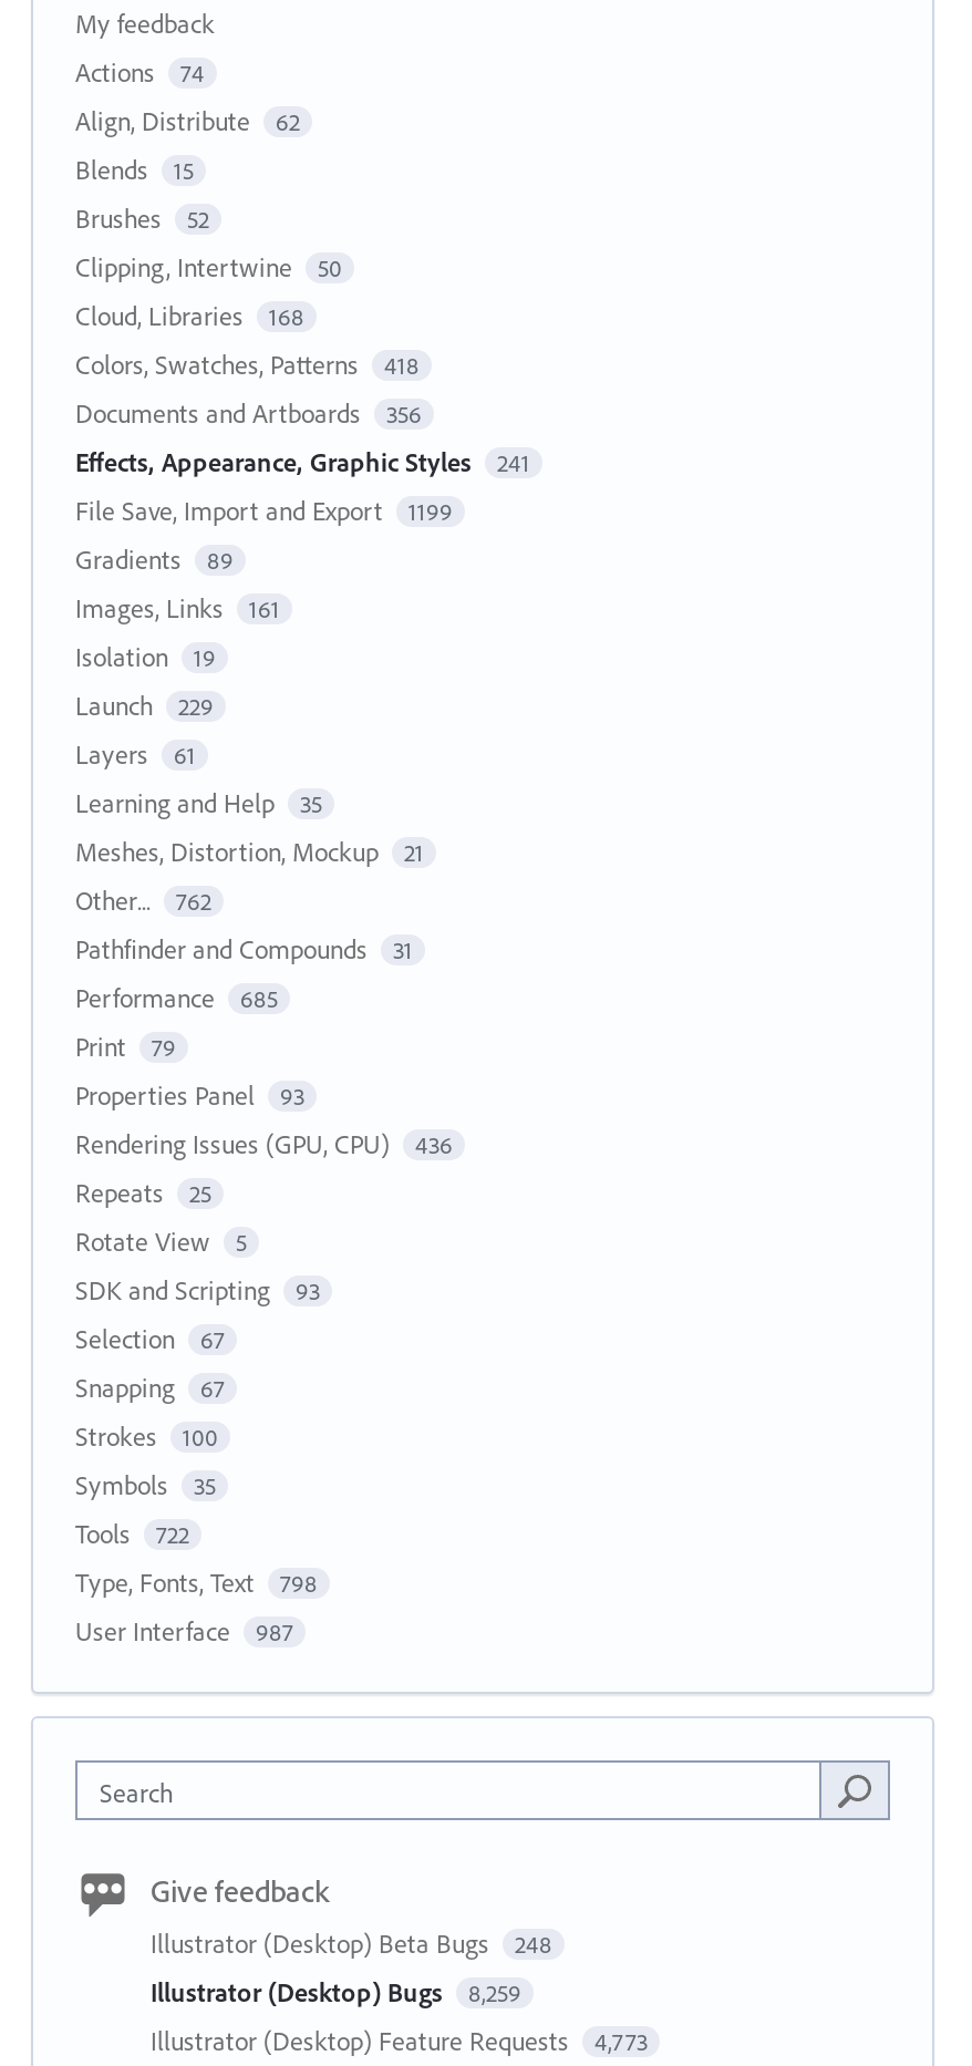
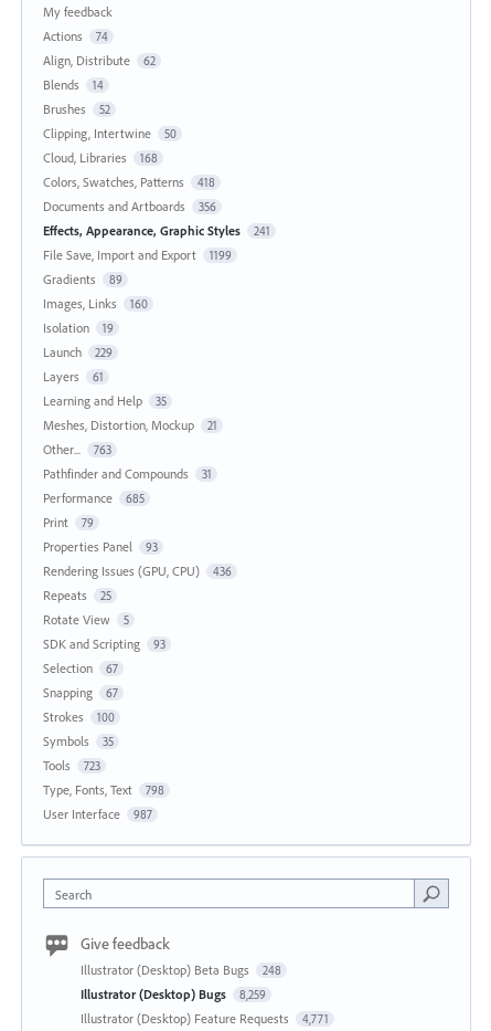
[75,154,194,187] Blends 15 -> [43,77,103,93] Blends 14
[75,592,280,625] Images, Links 161 -> [43,295,147,312] Images, Links 160
[75,884,211,918] Other... 762 -> [43,441,111,458] Other... 763
[75,1518,189,1551] Tools 722 -> [43,757,100,774] Tools 723
[151,2025,648,2058] Illustrator (Desktop) Feature Requests 4,773 -> [81,1010,328,1027] Illustrator (Desktop) Feature Requests 4,771

